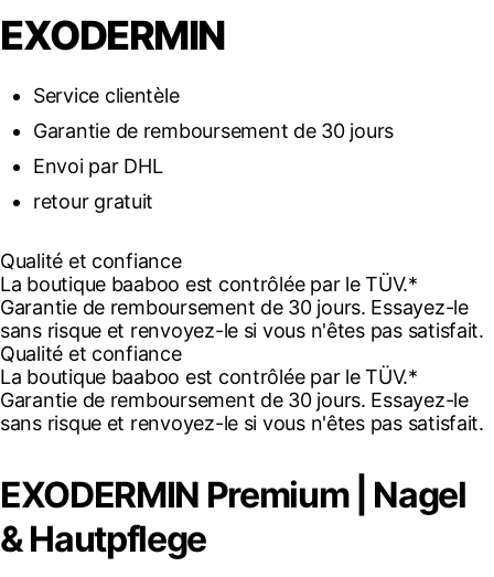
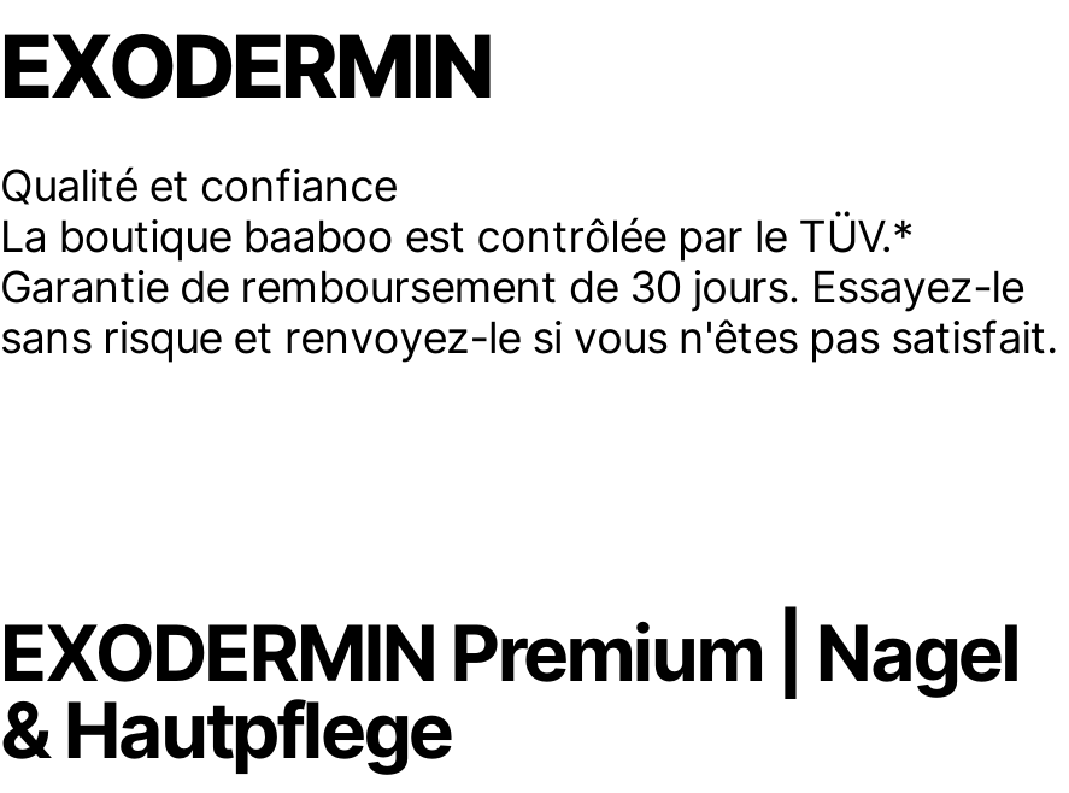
[0,84,484,342] Service clientèle | Garantie de remboursement de 30 jours | Envoi par DHL | retour gratuit | Qualité et confiance | La boutique baaboo est contrôlée par le TÜV.* | Garantie de remboursement de 30 jours. Essayez-le | sans risque et renvoyez-le si vous n'êtes pas satisfait. -> none
moved [0,342,484,435] -> [0,160,1058,363]: Qualité et confiance | La boutique baaboo est contrôlée par le TÜV.* | Garantie de remboursement de 30 jours. Essayez-le | sans risque et renvoyez-le si vous n'êtes pas satisfait.

